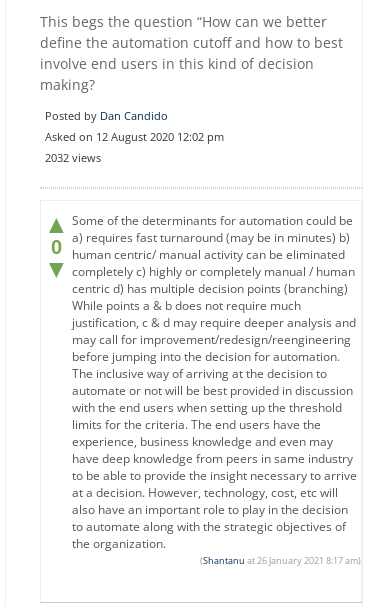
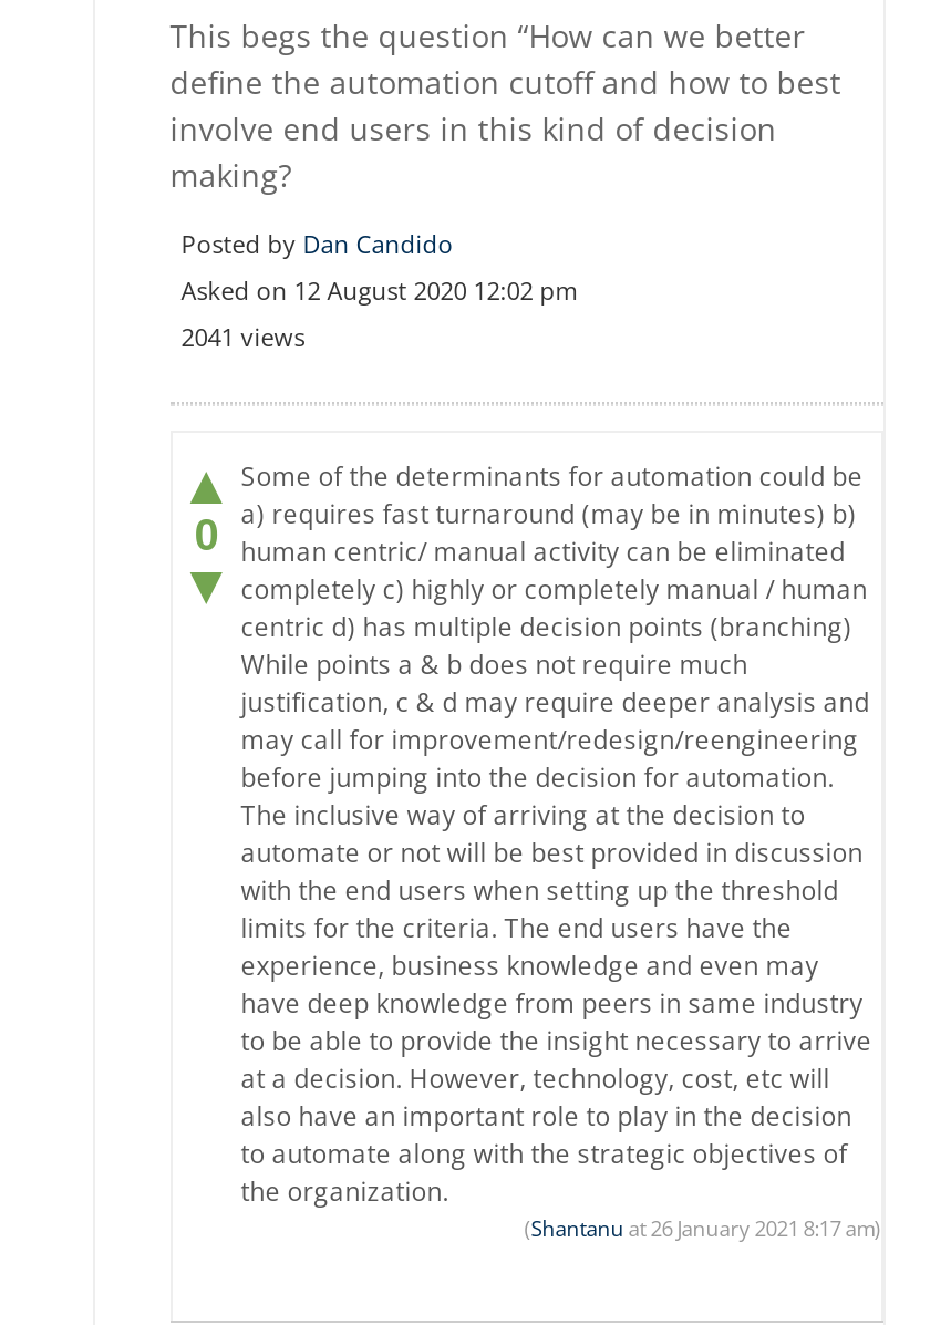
[45,150,101,165] 2032 views -> [181,319,305,353] 2041 views

